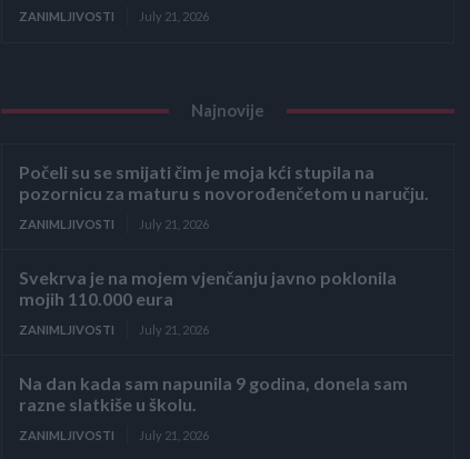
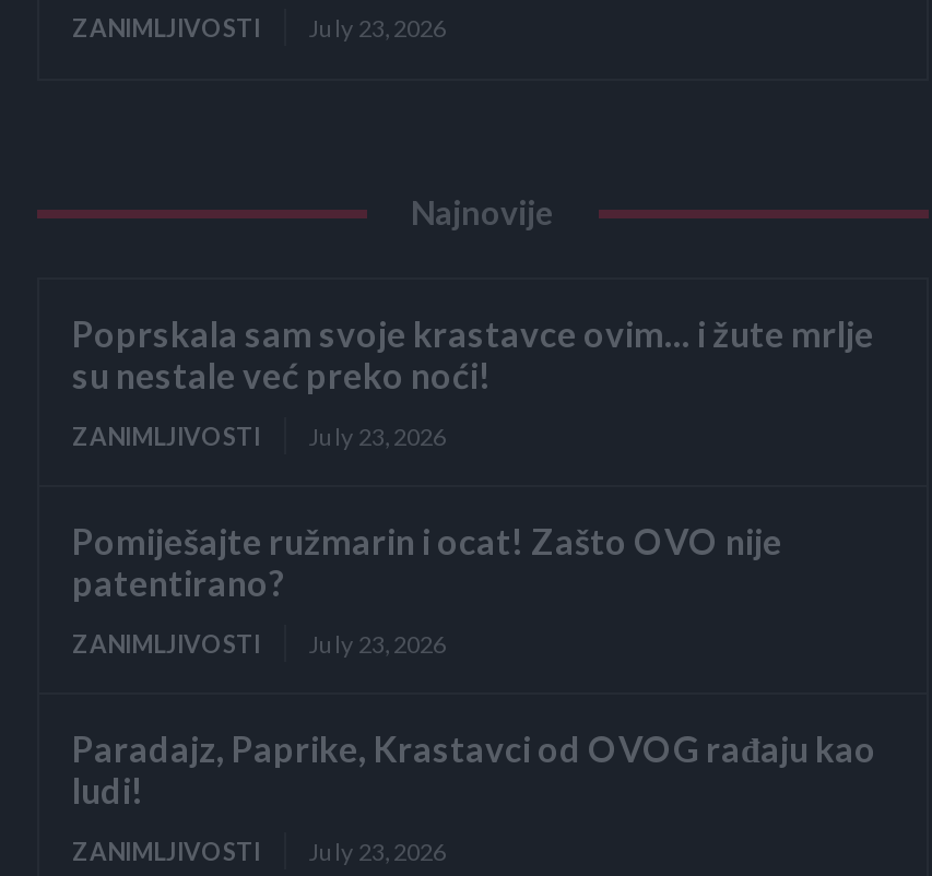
[19,9,209,24] ZANIMLJIVOSTI July 21, 2026 -> [72,14,446,42] ZANIMLJIVOSTI July 23, 2026
[19,161,429,204] Počeli su se smijati čim je moja kći stupila na | pozornicu za maturu s novorođenčetom u naručju. -> [72,313,874,396] Poprskala sam svoje krastavce ovim… i žute mrlje | su nestale već preko noći!
[19,217,209,231] ZANIMLJIVOSTI July 21, 2026 -> [72,422,446,450] ZANIMLJIVOSTI July 23, 2026
[19,267,397,309] Svekrva je na mojem vjenčanju javno poklonila | mojih 110.000 eura -> [72,520,782,603] Pomiješajte ružmarin i ocat! Zašto OVO nije | patentirano?
[19,323,209,337] ZANIMLJIVOSTI July 21, 2026 -> [72,630,446,658] ZANIMLJIVOSTI July 23, 2026
[19,373,408,415] Na dan kada sam napunila 9 godina, donela sam | razne slatkiše u školu. -> [72,728,876,811] Paradajz, Paprike, Krastavci od OVOG rađaju kao | ludi!
[19,428,209,443] ZANIMLJIVOSTI July 21, 2026 -> [72,837,446,866] ZANIMLJIVOSTI July 23, 2026

